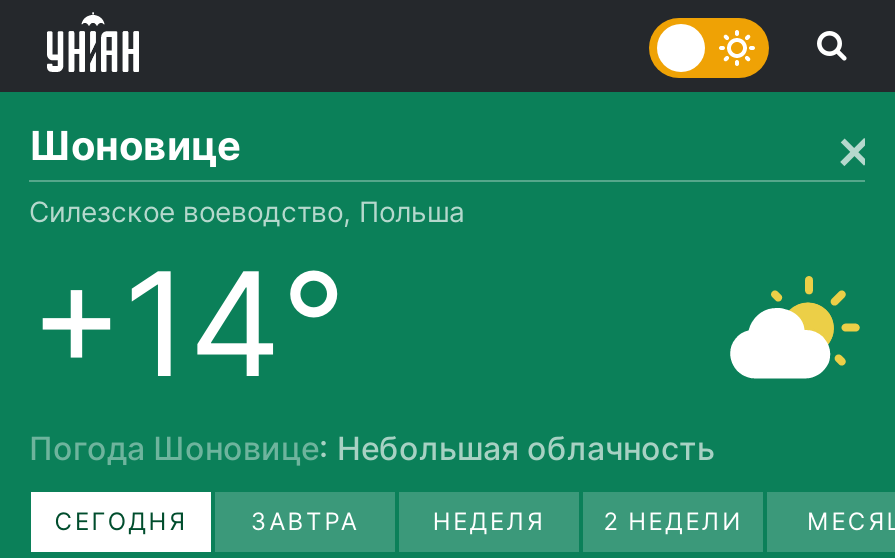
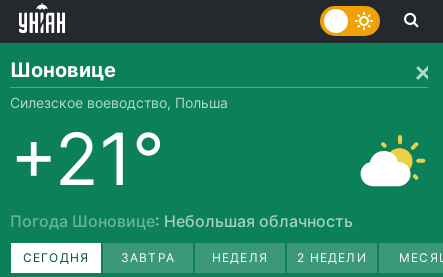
[29,236,347,410] +14° -> [10,115,165,202] +21°

